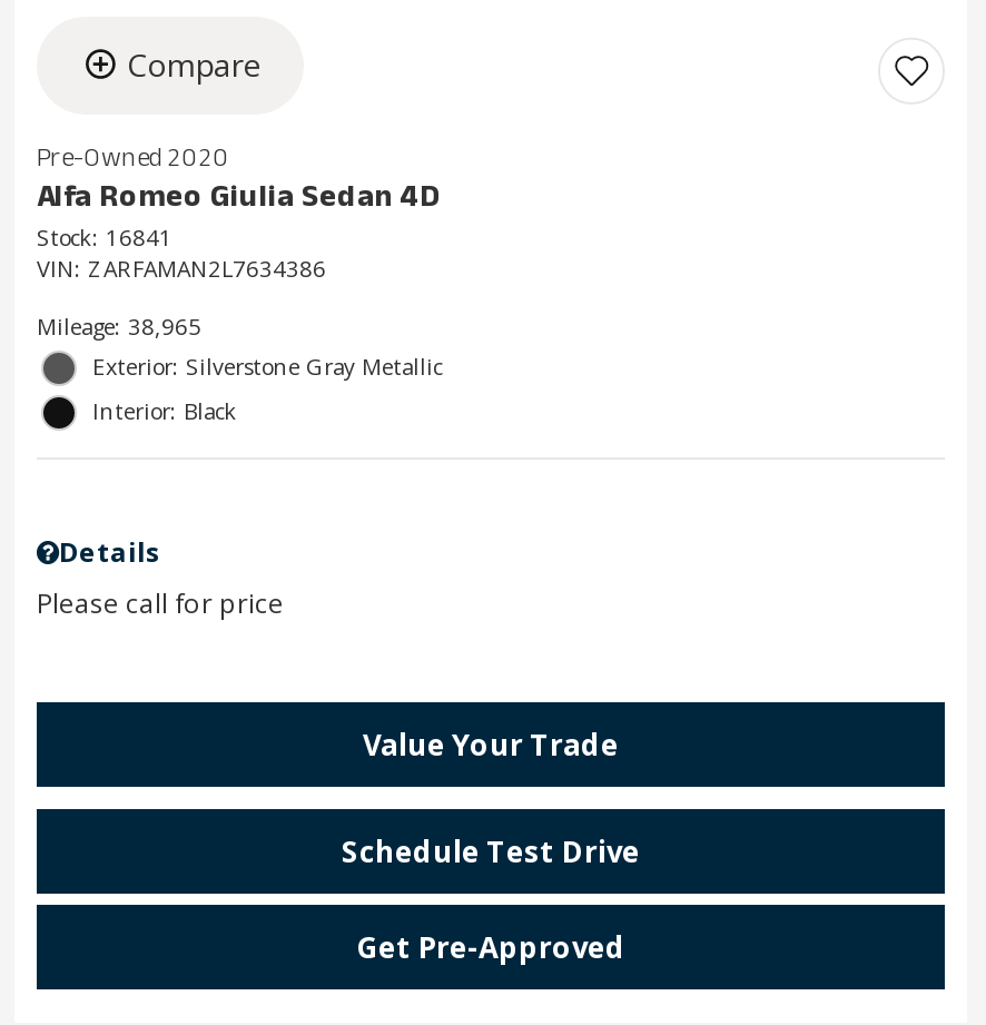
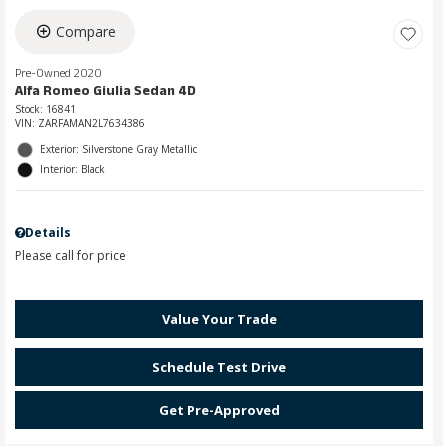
[37,310,201,341] Mileage: 38,965 -> none

